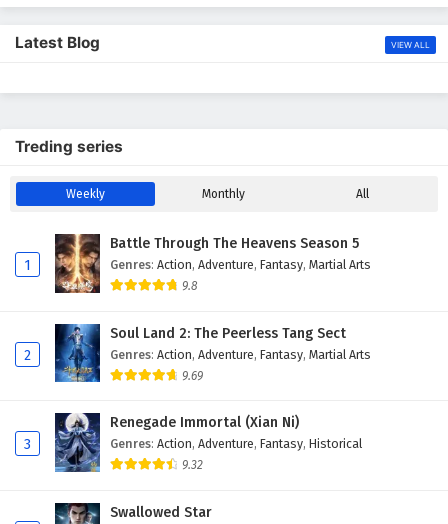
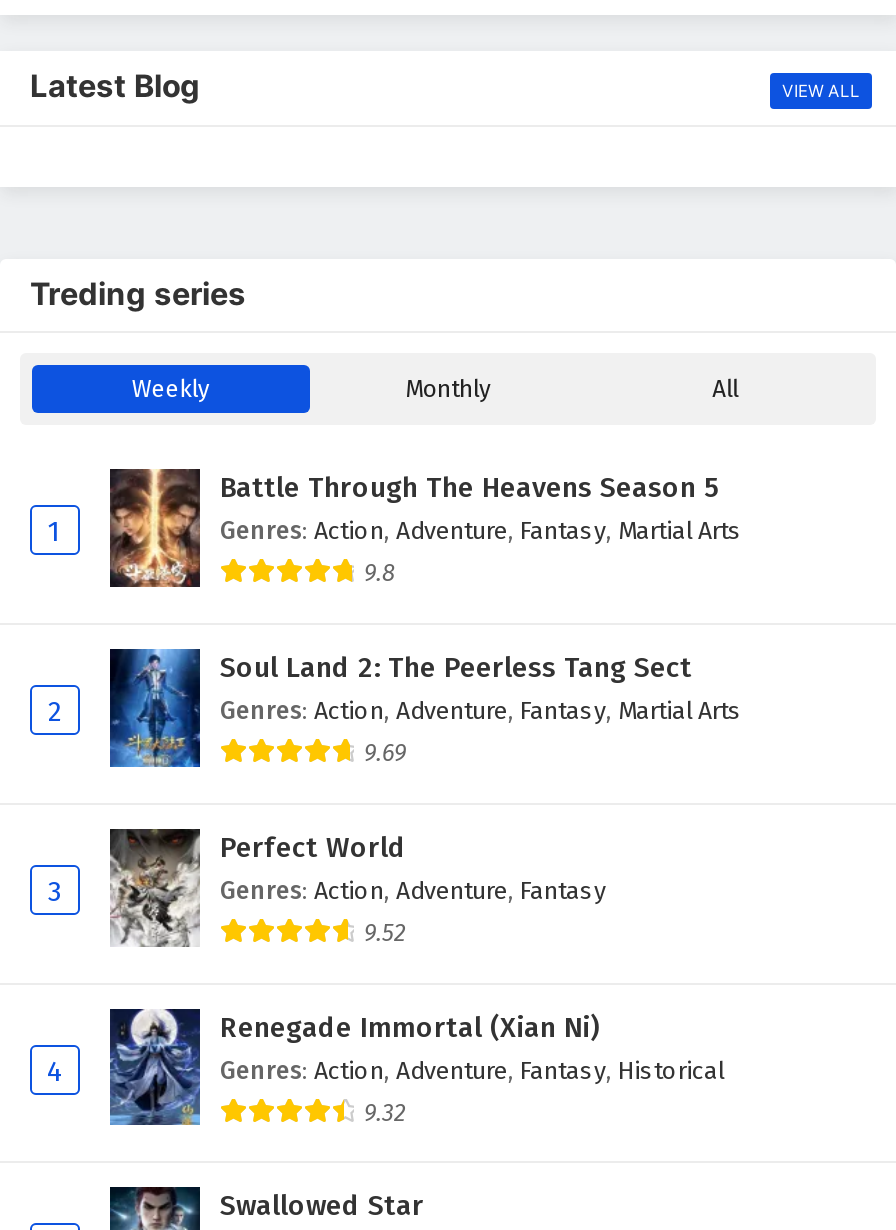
none -> [110,826,606,947] [image] | Perfect World | Genres: Action, Adventure, Fantasy | 9.52
none -> [47,1054,63,1088] 4

